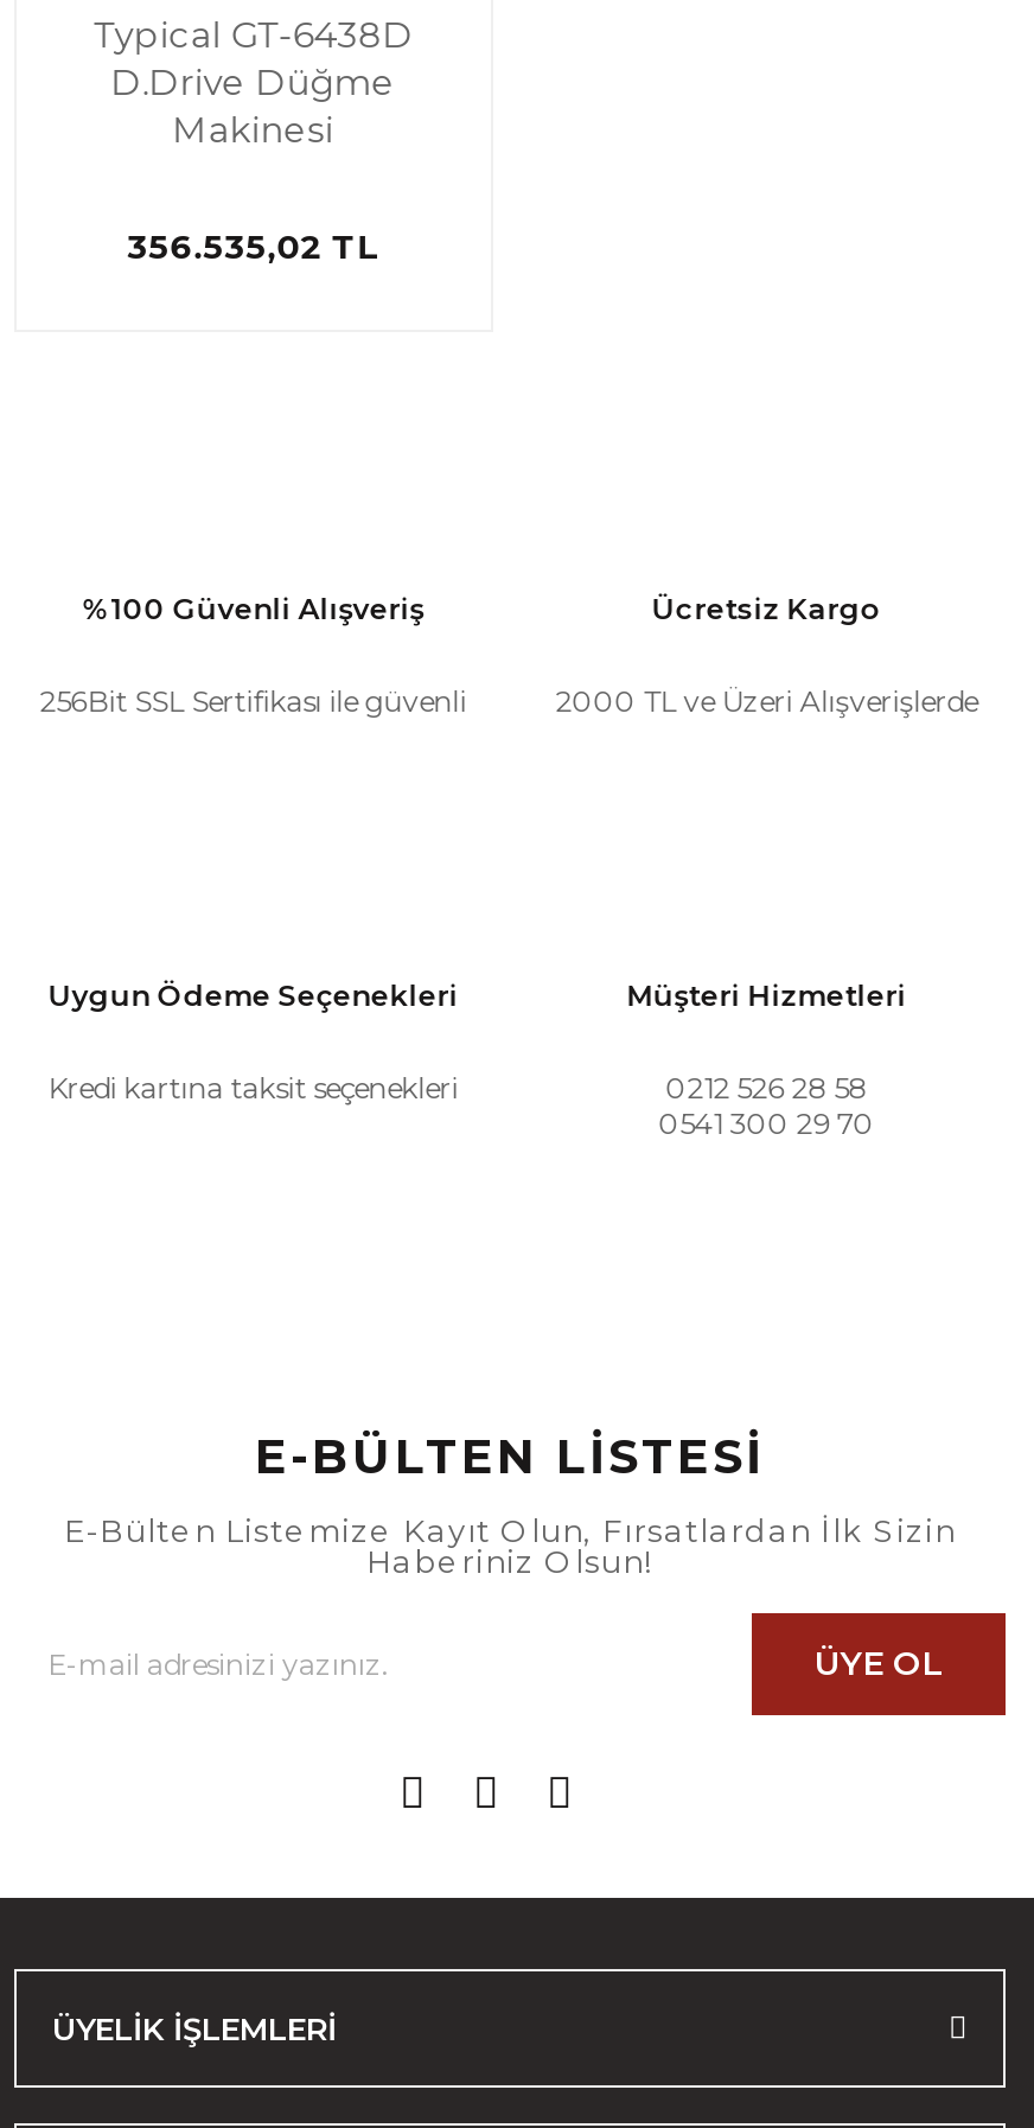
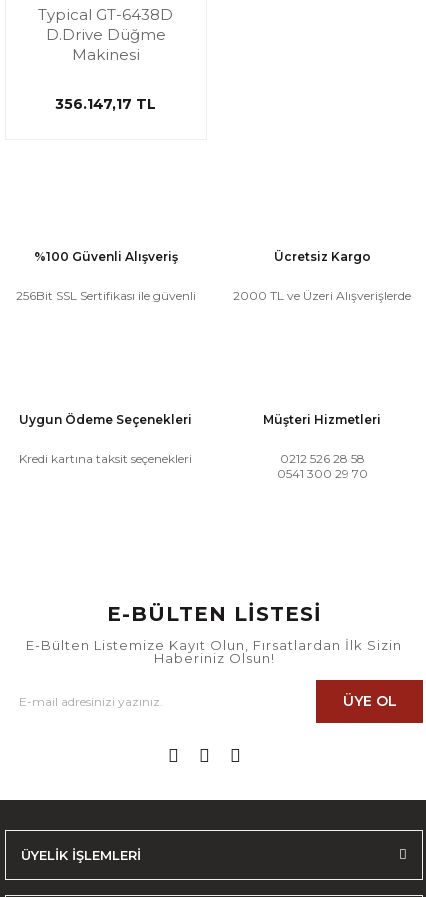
[128,225,379,268] 356.535,02 TL -> [55,95,156,113] 356.147,17 TL

